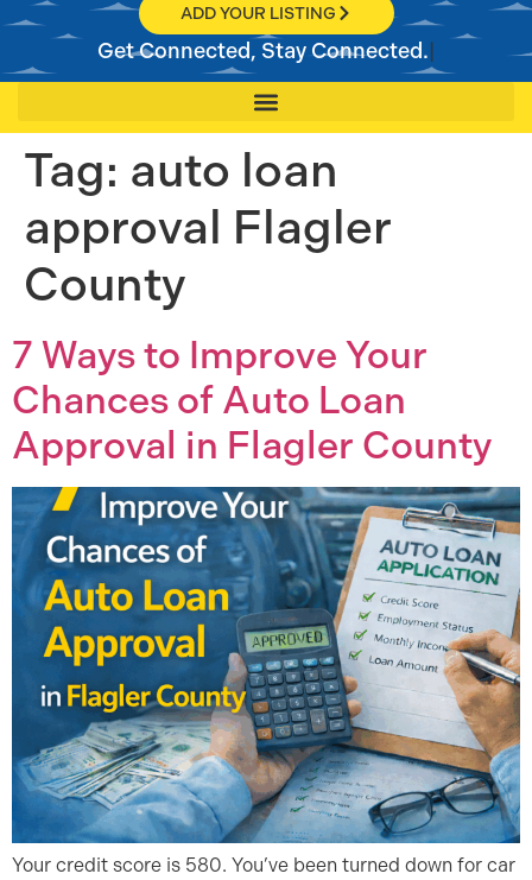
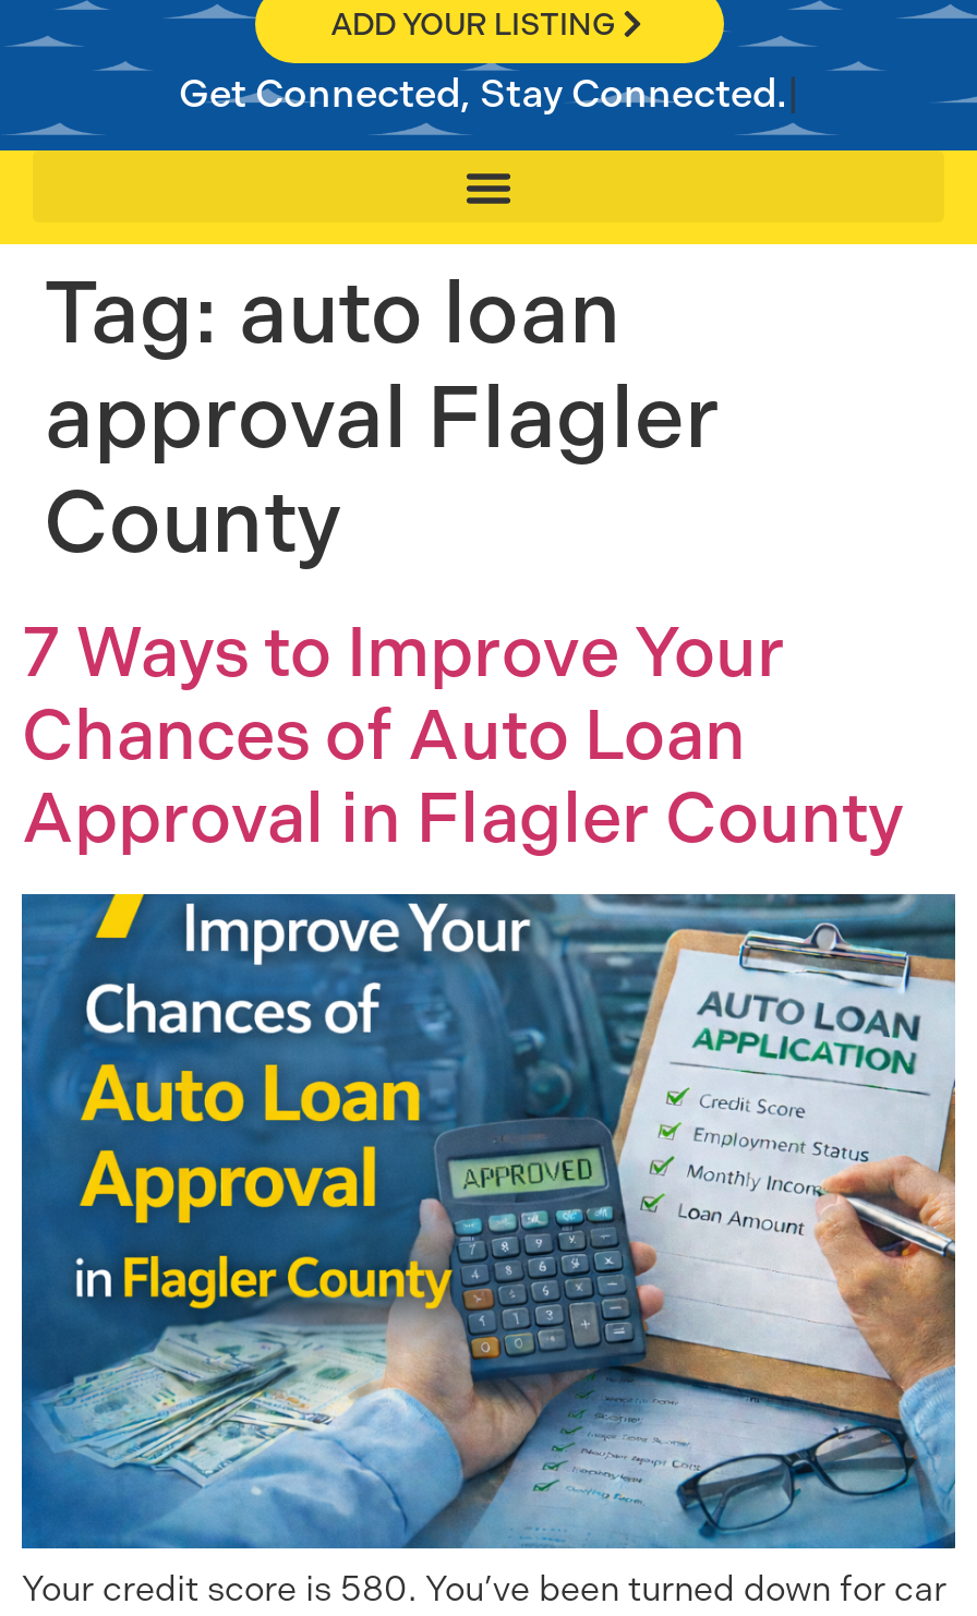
[97,39,429,64] Get Connected, Stay Connected. -> [261,71,705,117] Get Connected, Stay Co

